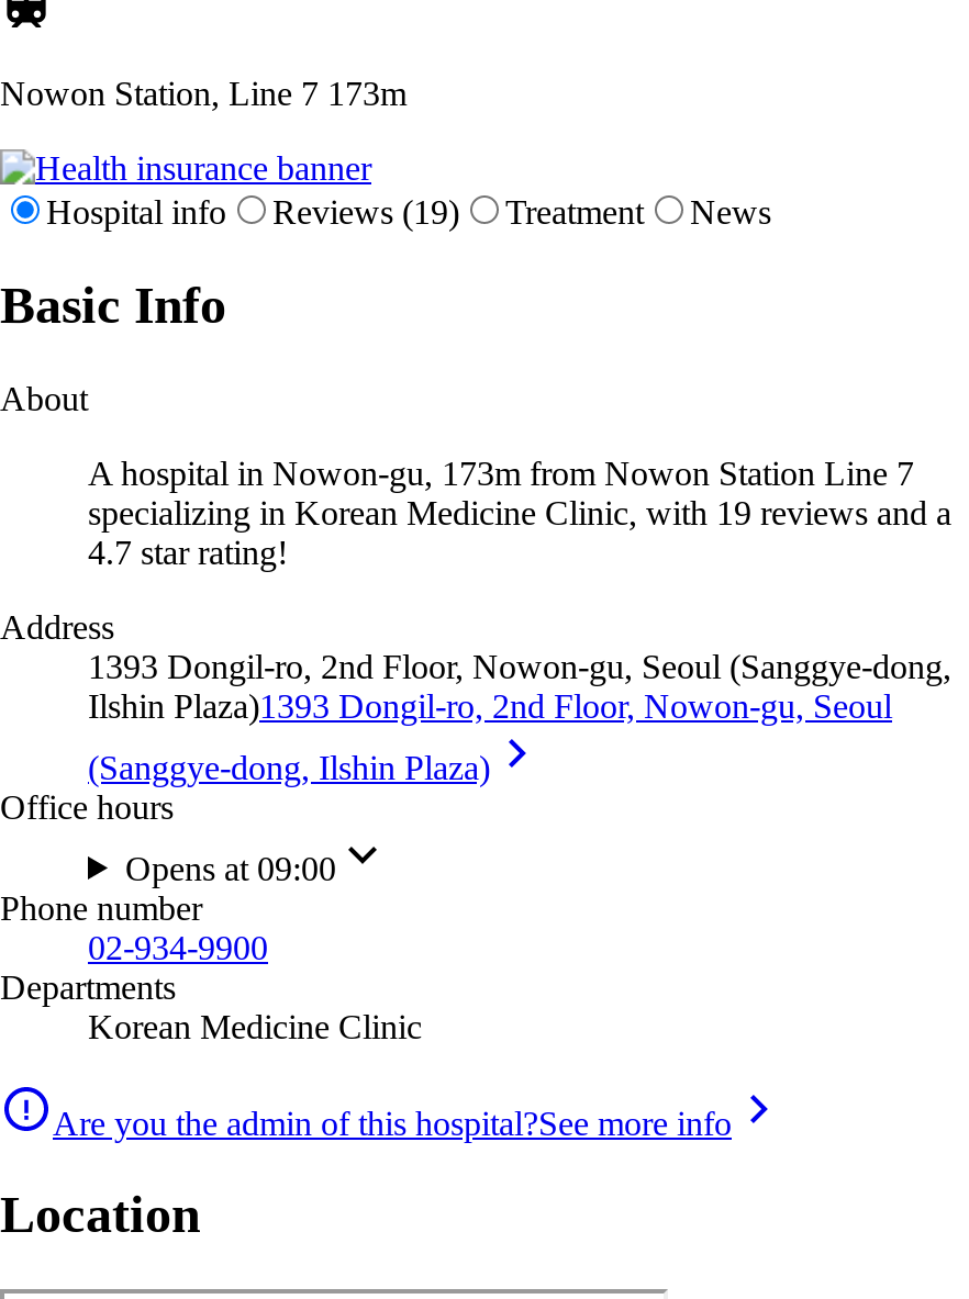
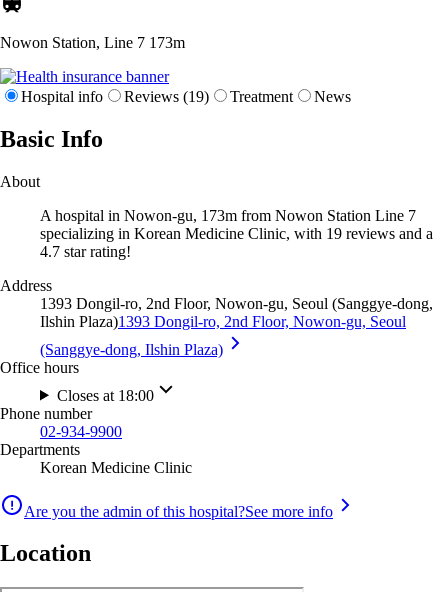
[125,849,336,886] Opens at 09:00 -> [57,386,154,403] Closes at 18:00

